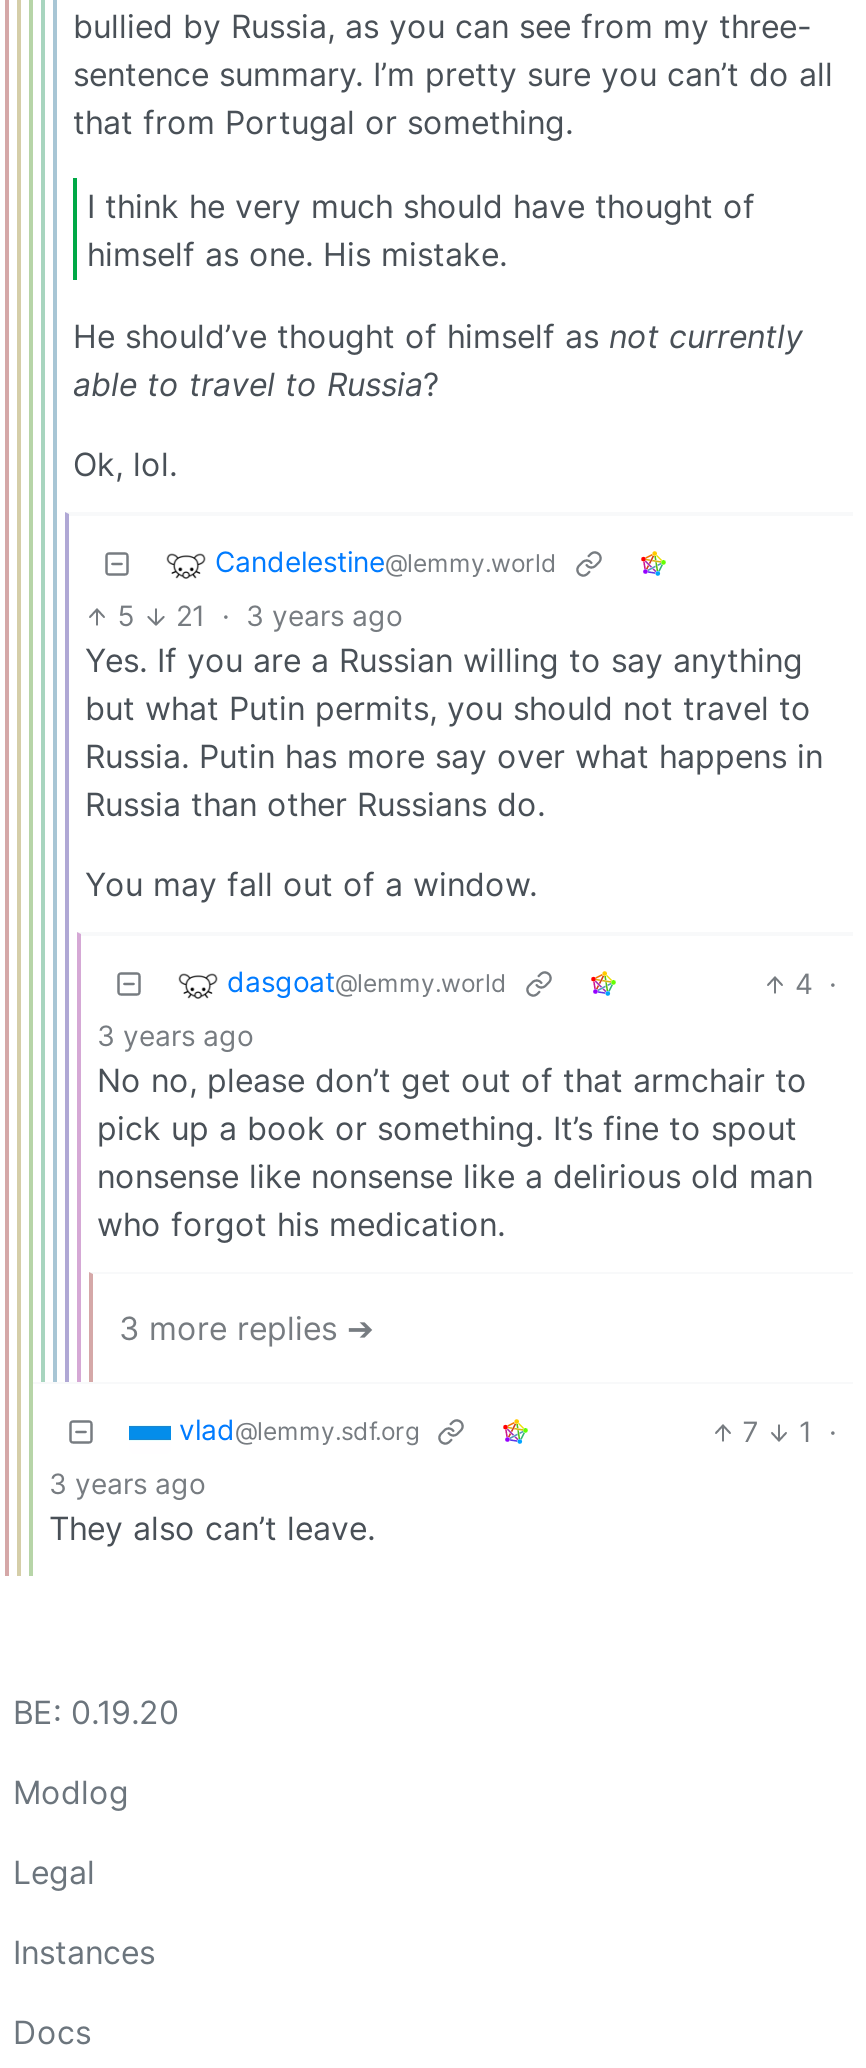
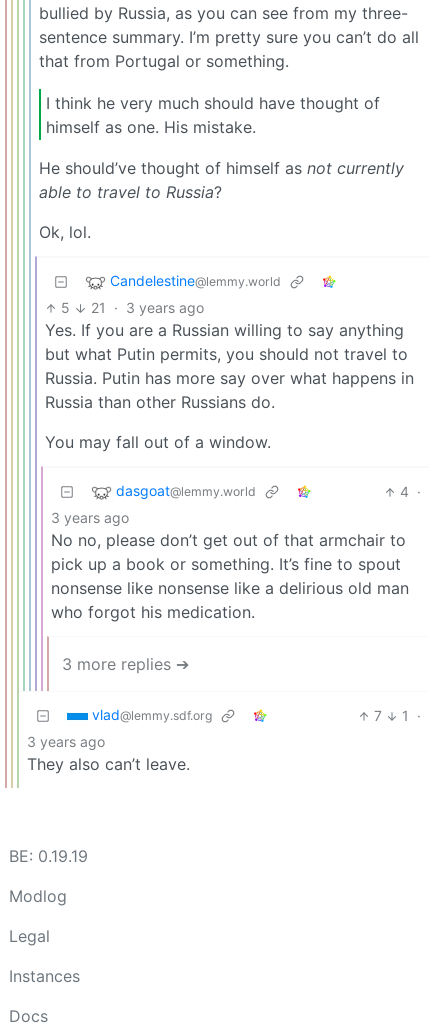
[13,1693,179,1733] BE: 0.19.20 -> [9,846,88,866] BE: 0.19.19

